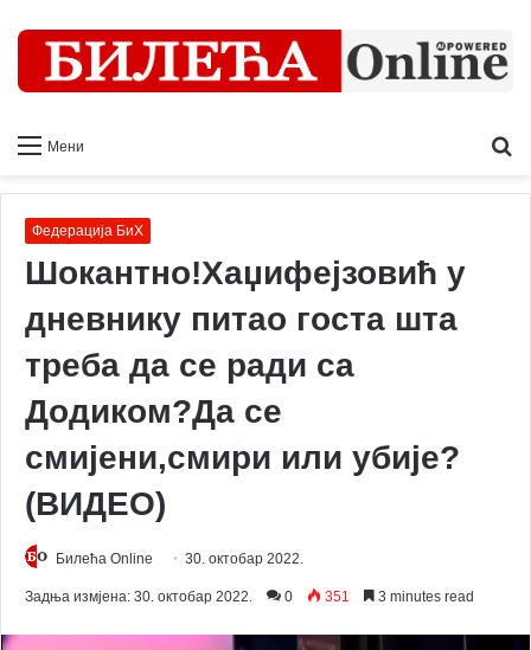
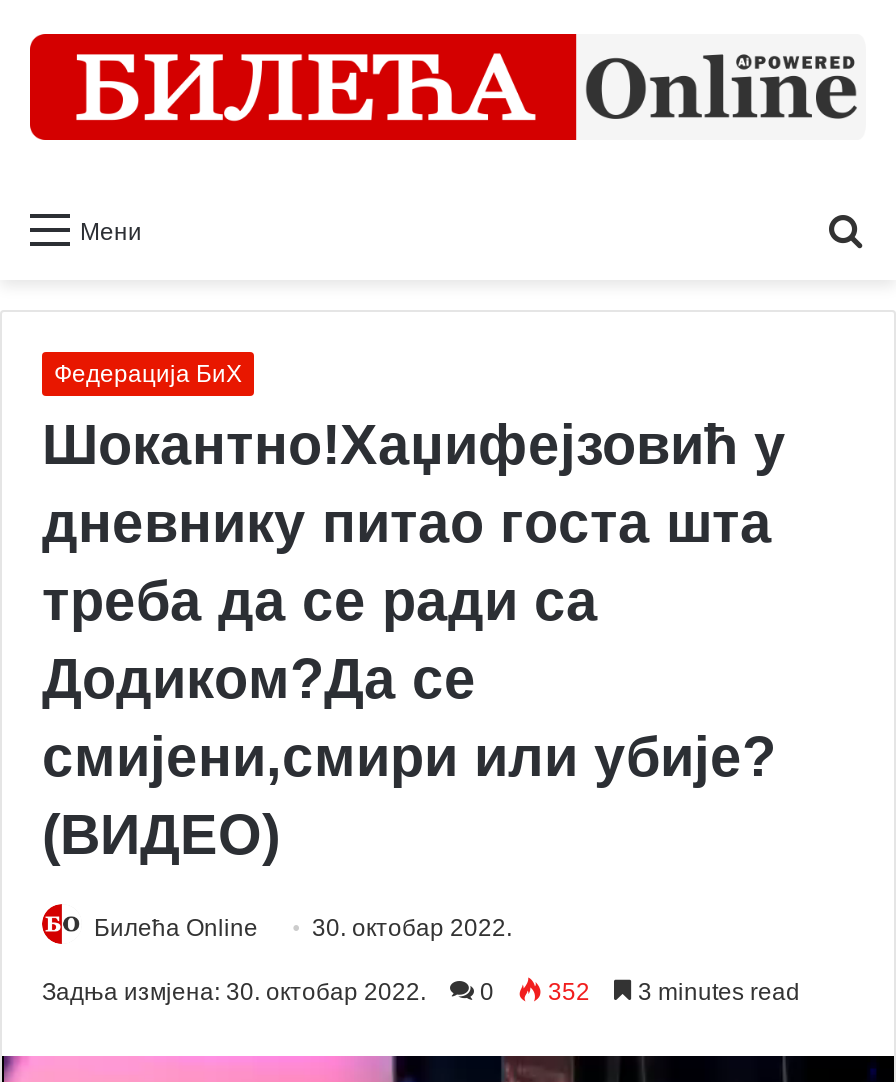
[25,588,474,605] Задња измјена: 30. октобар 2022. 0 351 3 minutes read -> [42,978,800,1006] Задња измјена: 30. октобар 2022. 0 352 3 minutes read

